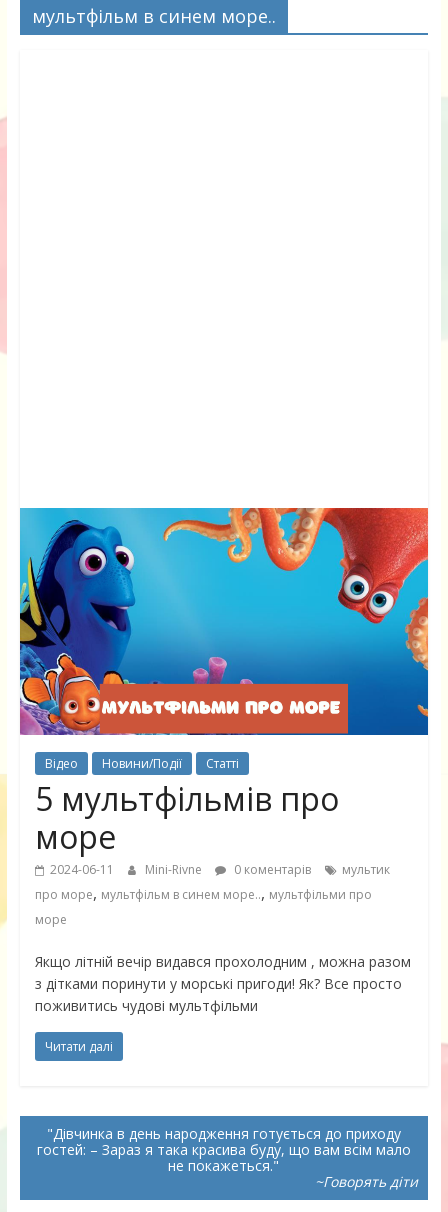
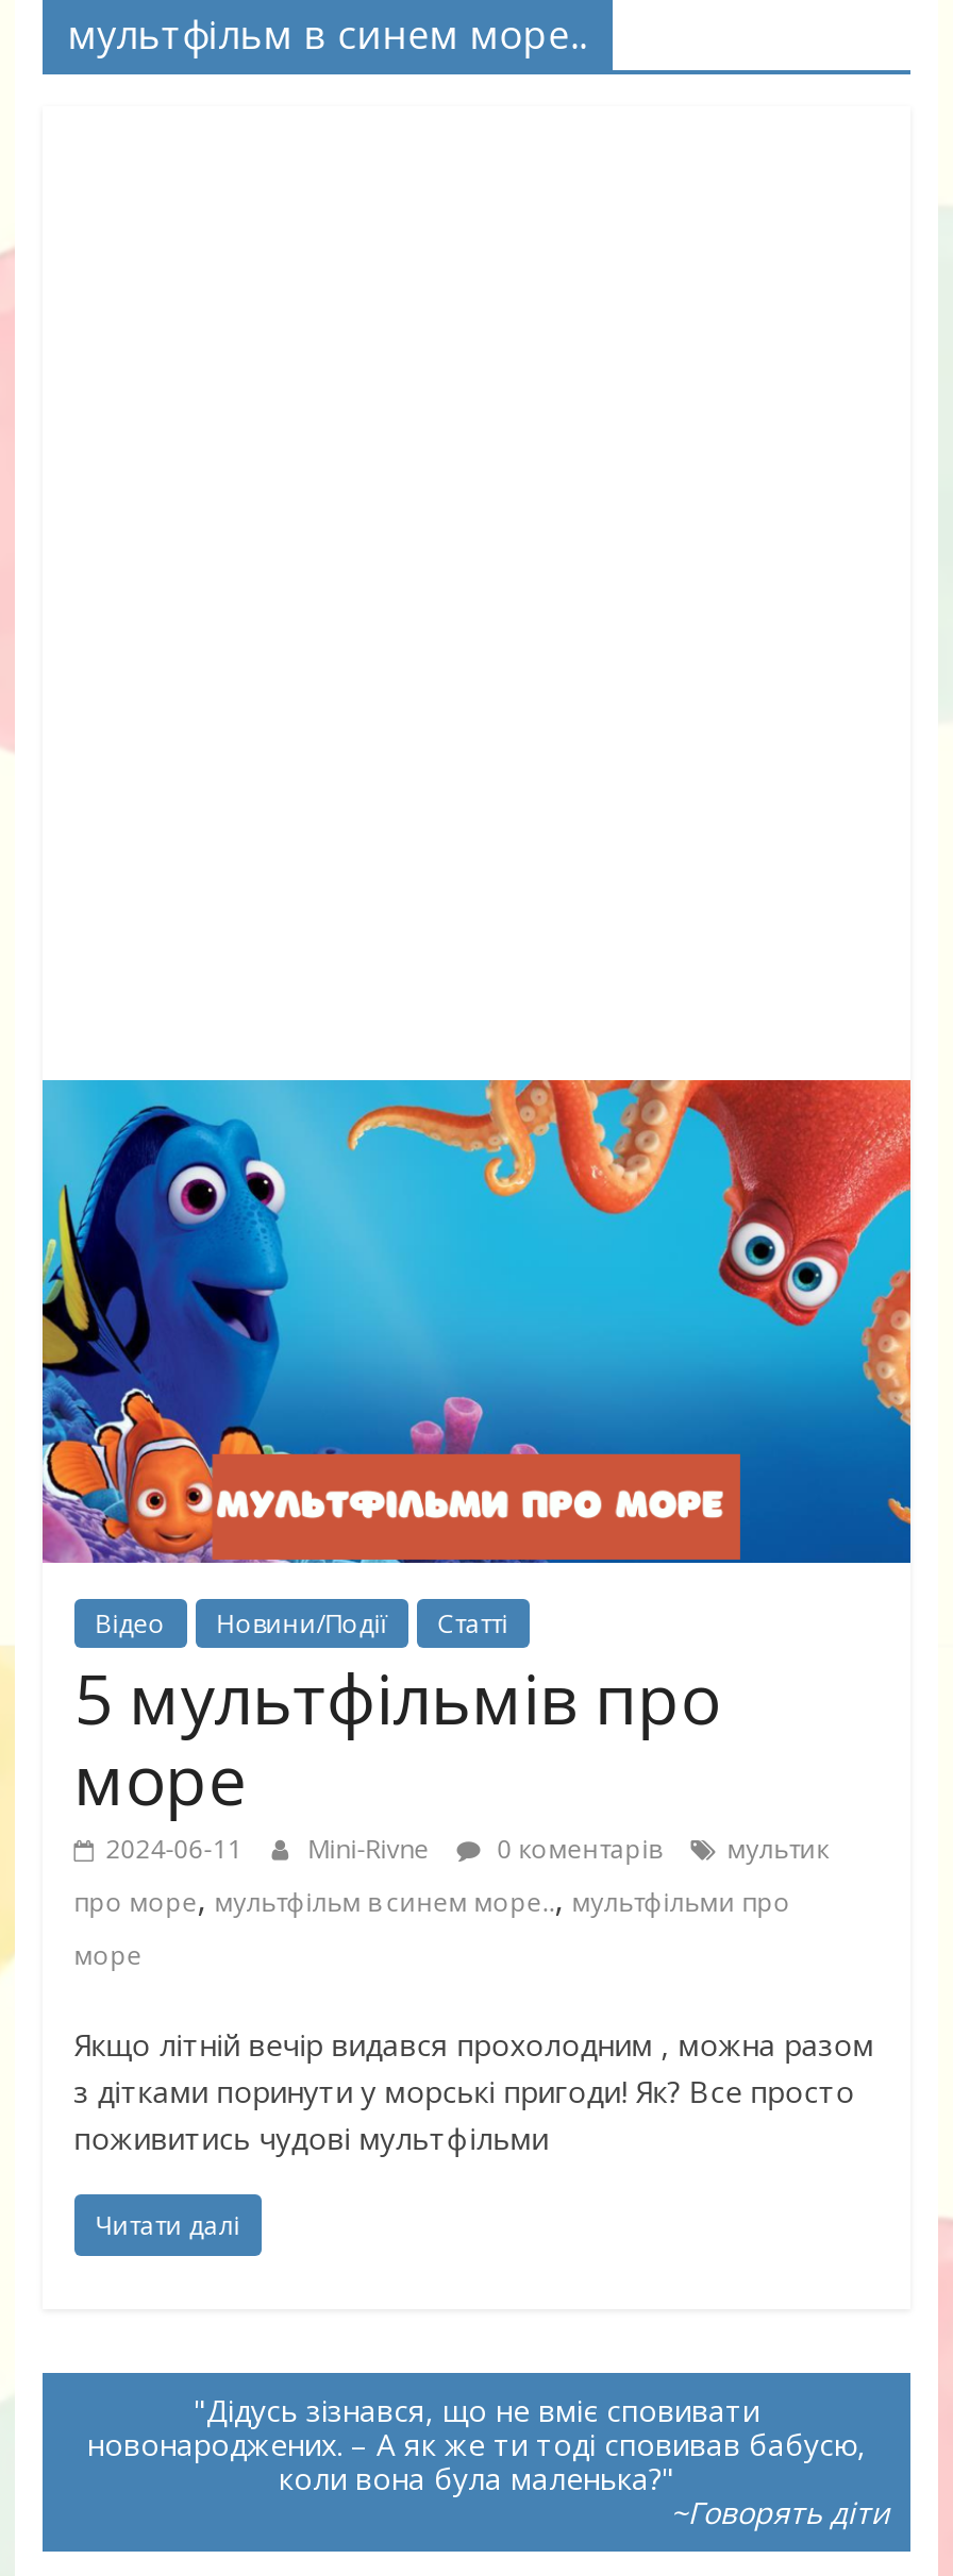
[37,1124,411,1175] Дівчинка в день народження готується до приходу | гостей: – Зараз я така красива буду, що вам всім мало | не покажеться. -> [87,2390,866,2499] Дідусь зізнався, що не вміє сповивати | новонароджених. – А як же ти тоді сповивав бабусю, | коли вона була маленька?

